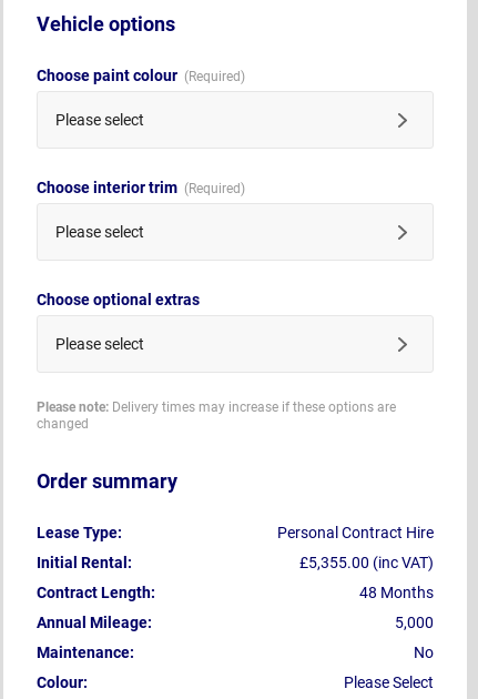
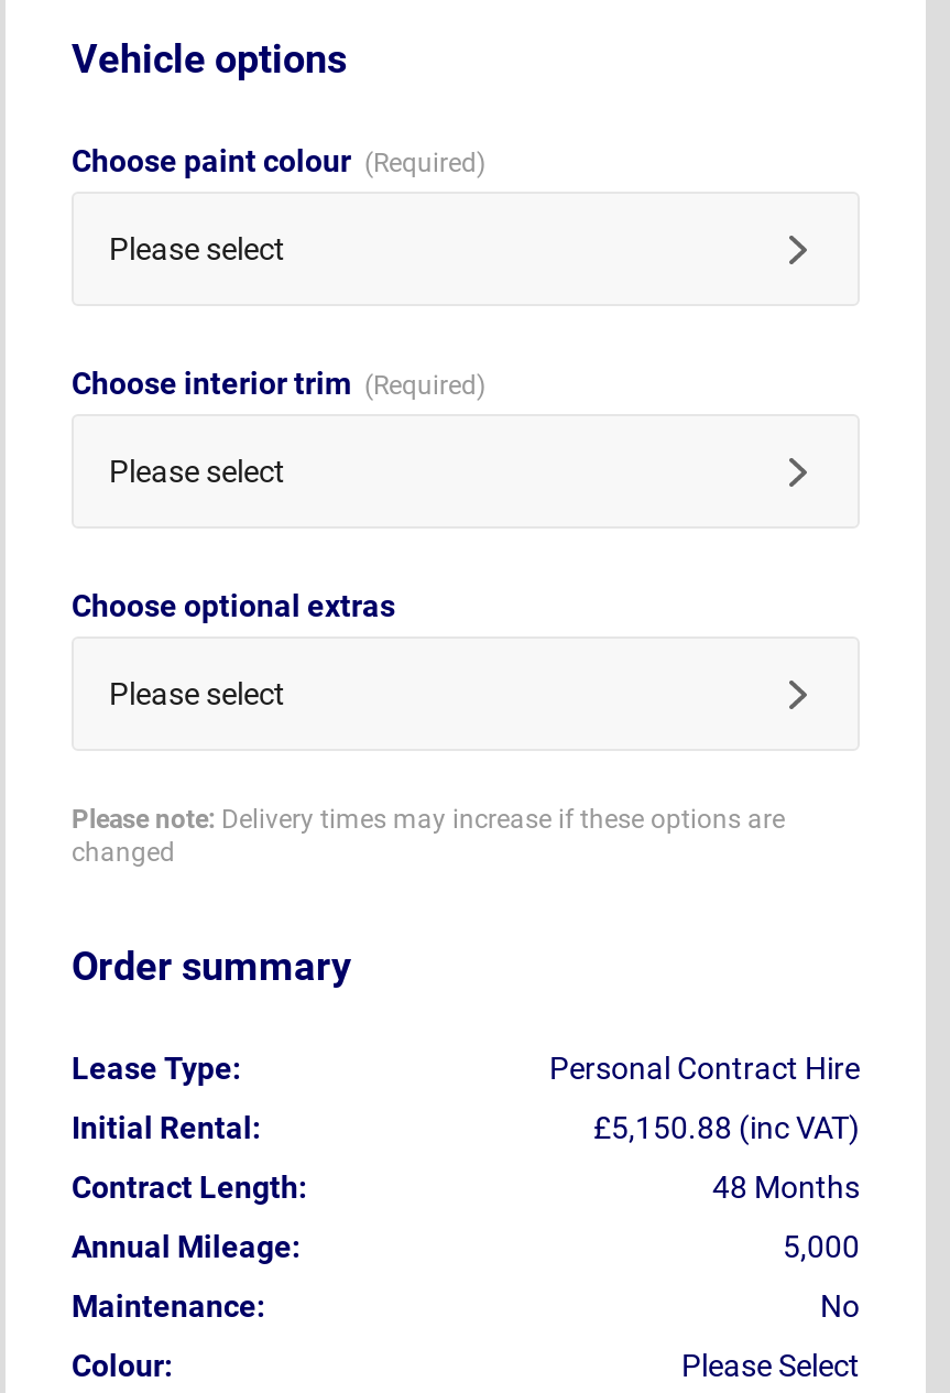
[299,554,434,572] £5,355.00 (inc VAT) -> [593,1110,860,1145] £5,150.88 (inc VAT)

